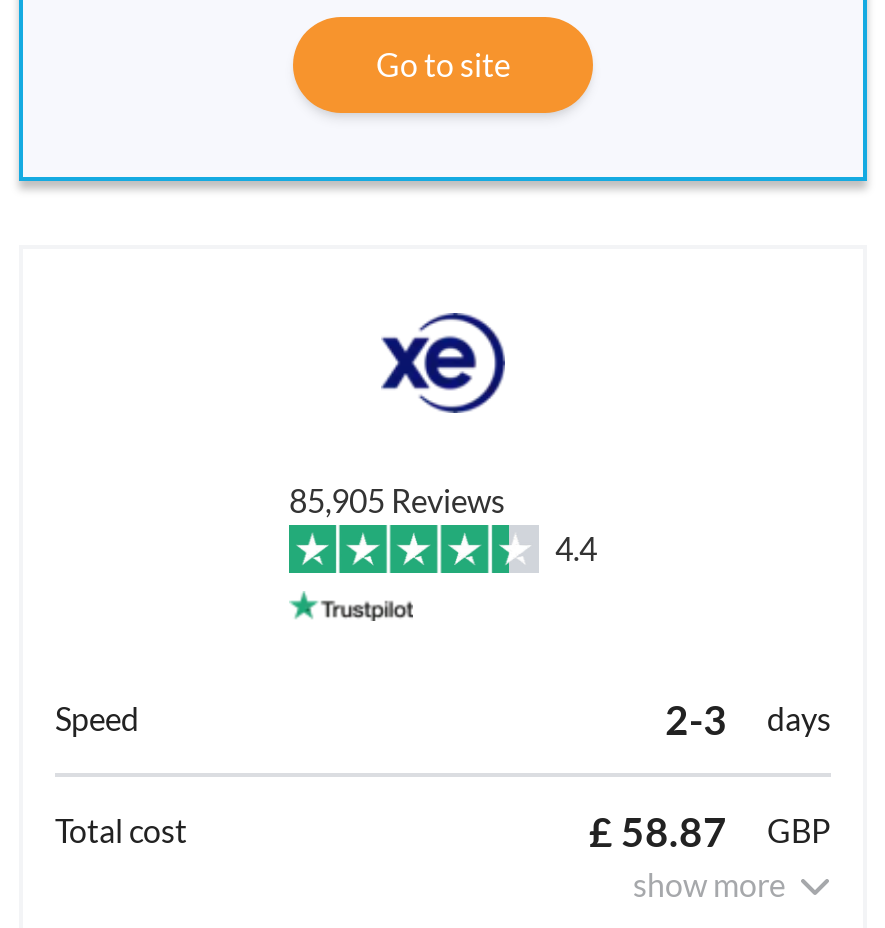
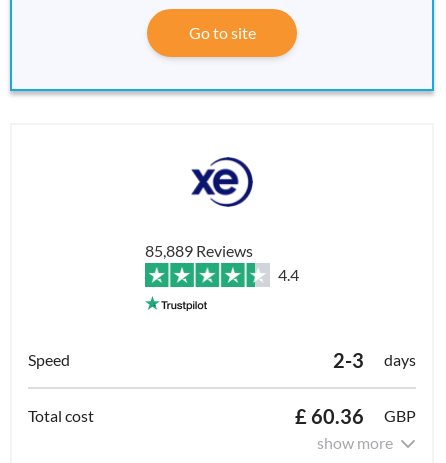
[289,482,505,520] 85,905 Reviews -> [145,241,253,260] 85,889 Reviews
[589,808,831,856] £ 58.87 GBP -> [295,404,416,428] £ 60.36 GBP

